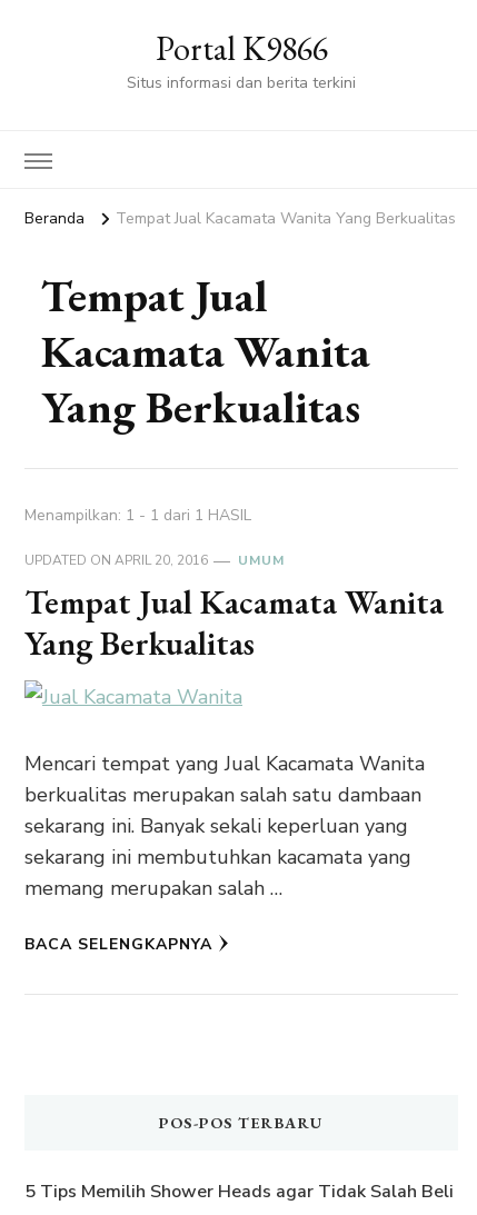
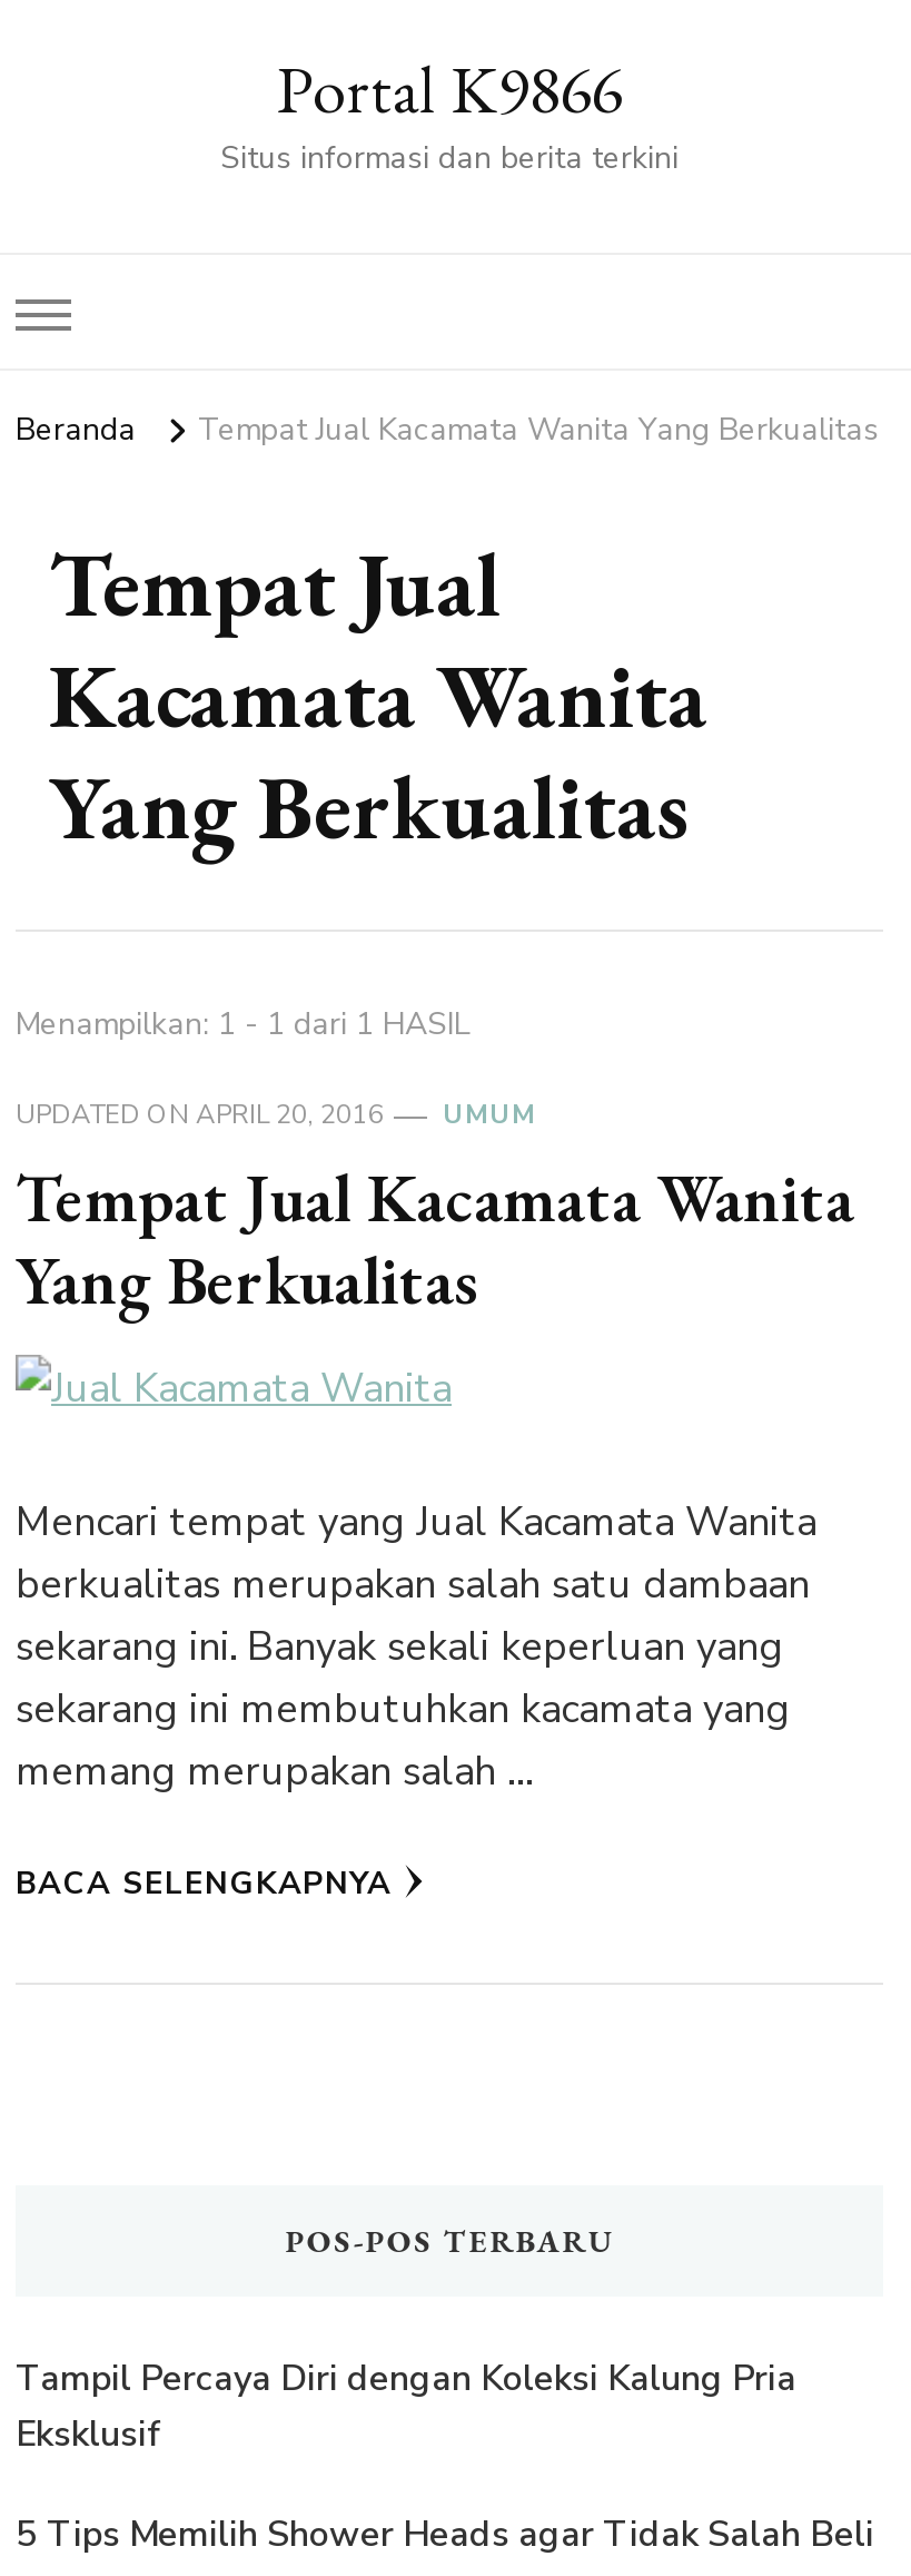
none -> [16,2355,796,2460] Tampil Percaya Diri dengan Koleksi Kalung Pria | Eksklusif

